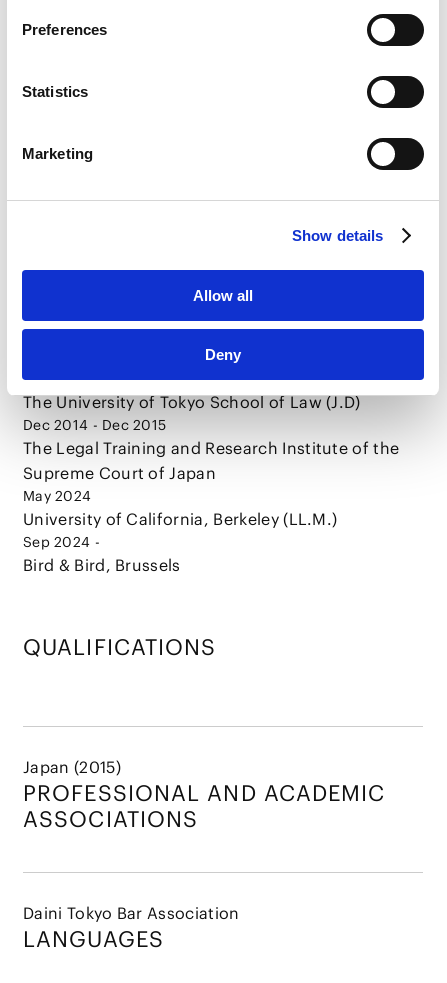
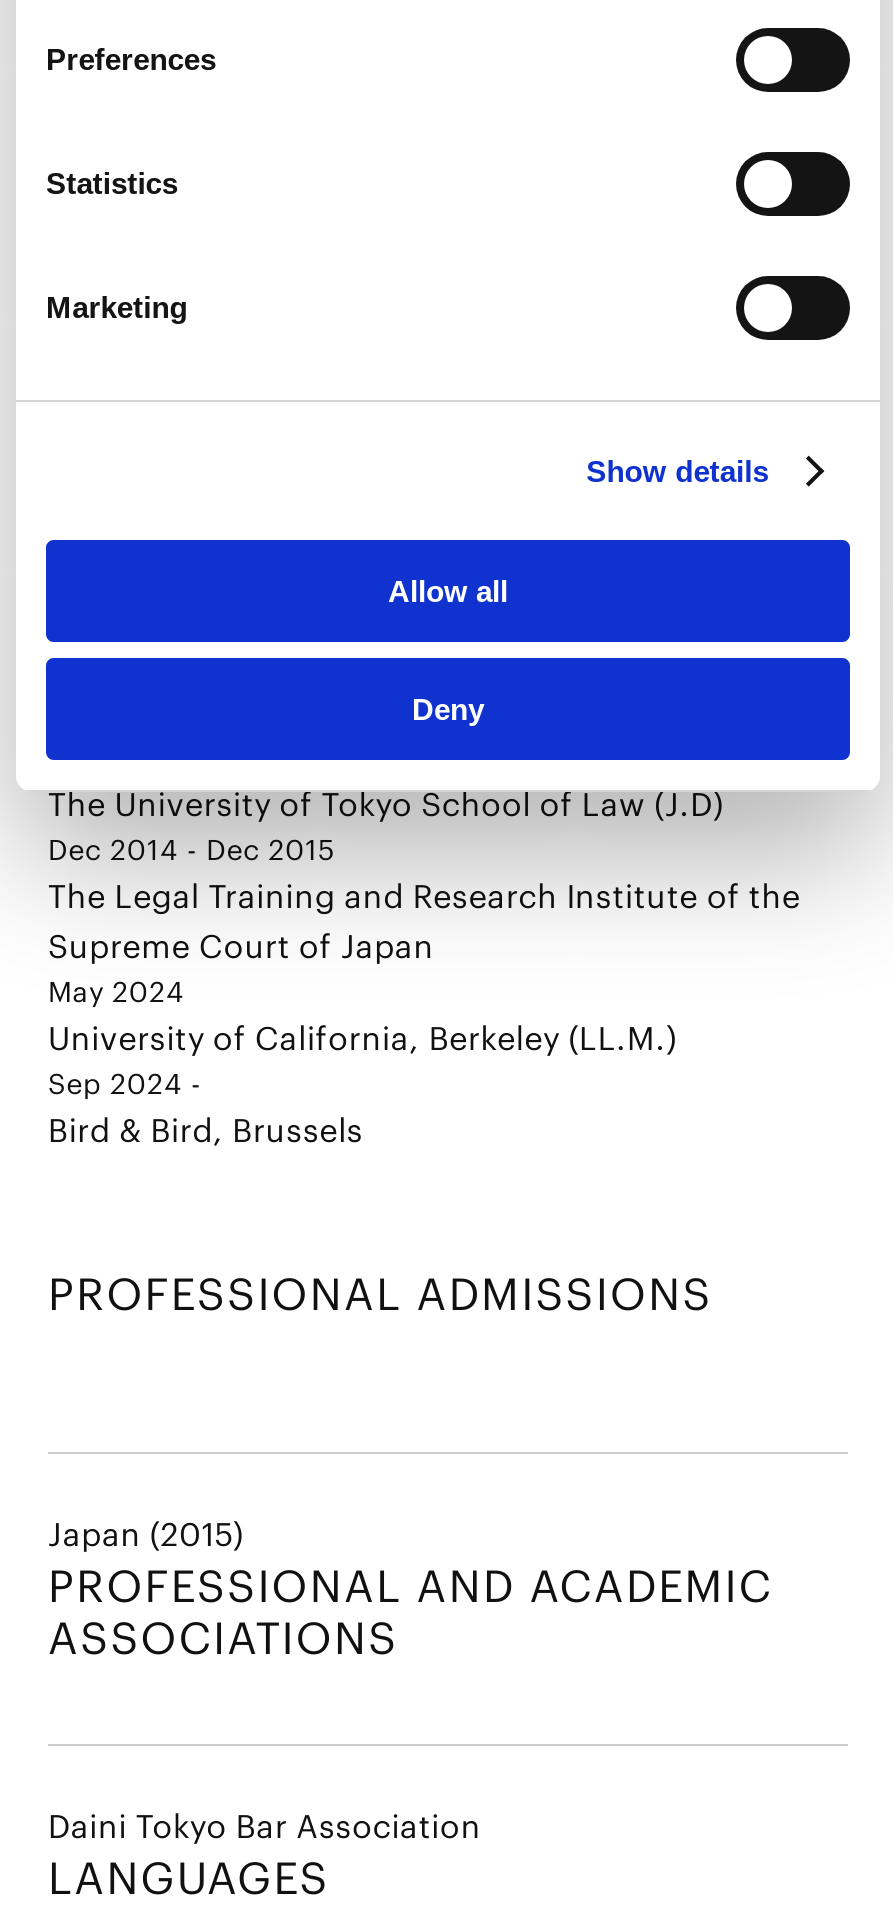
[23,633,216,661] QUALIFICATIONS -> [48,1265,713,1321] PROFESSIONAL ADMISSIONS

